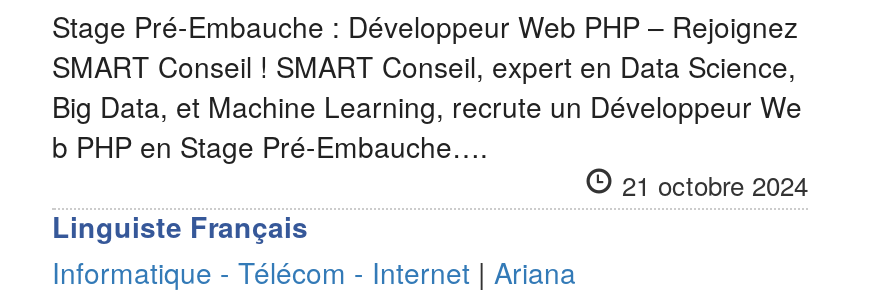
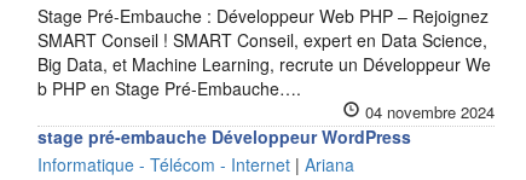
[52,166,808,246] 21 octobre 2024 | Linguiste Français -> [37,100,495,149] 04 novembre 2024 | stage pré-embauche Développeur WordPress

